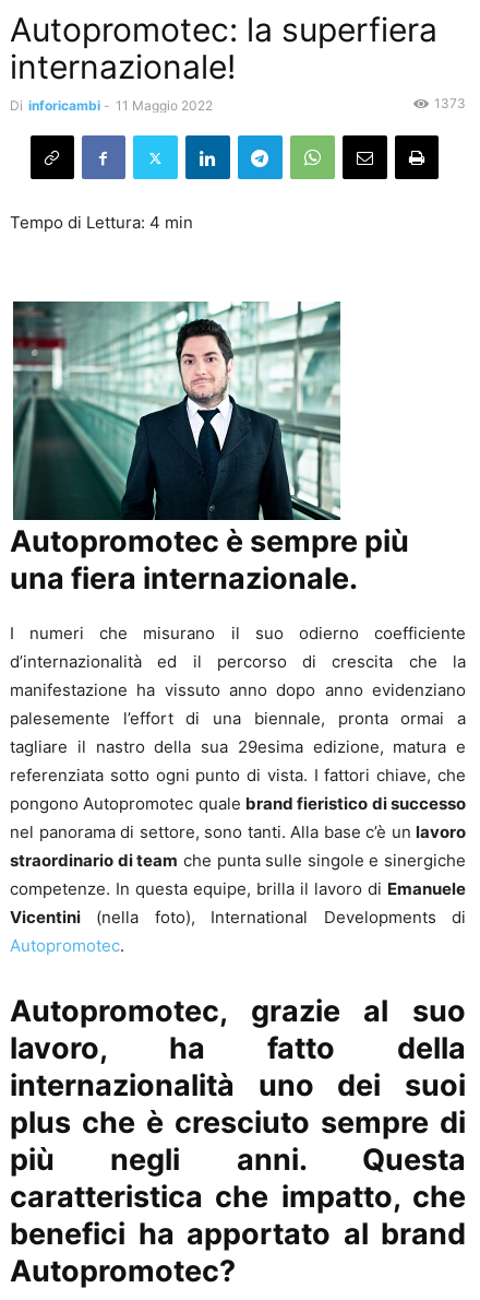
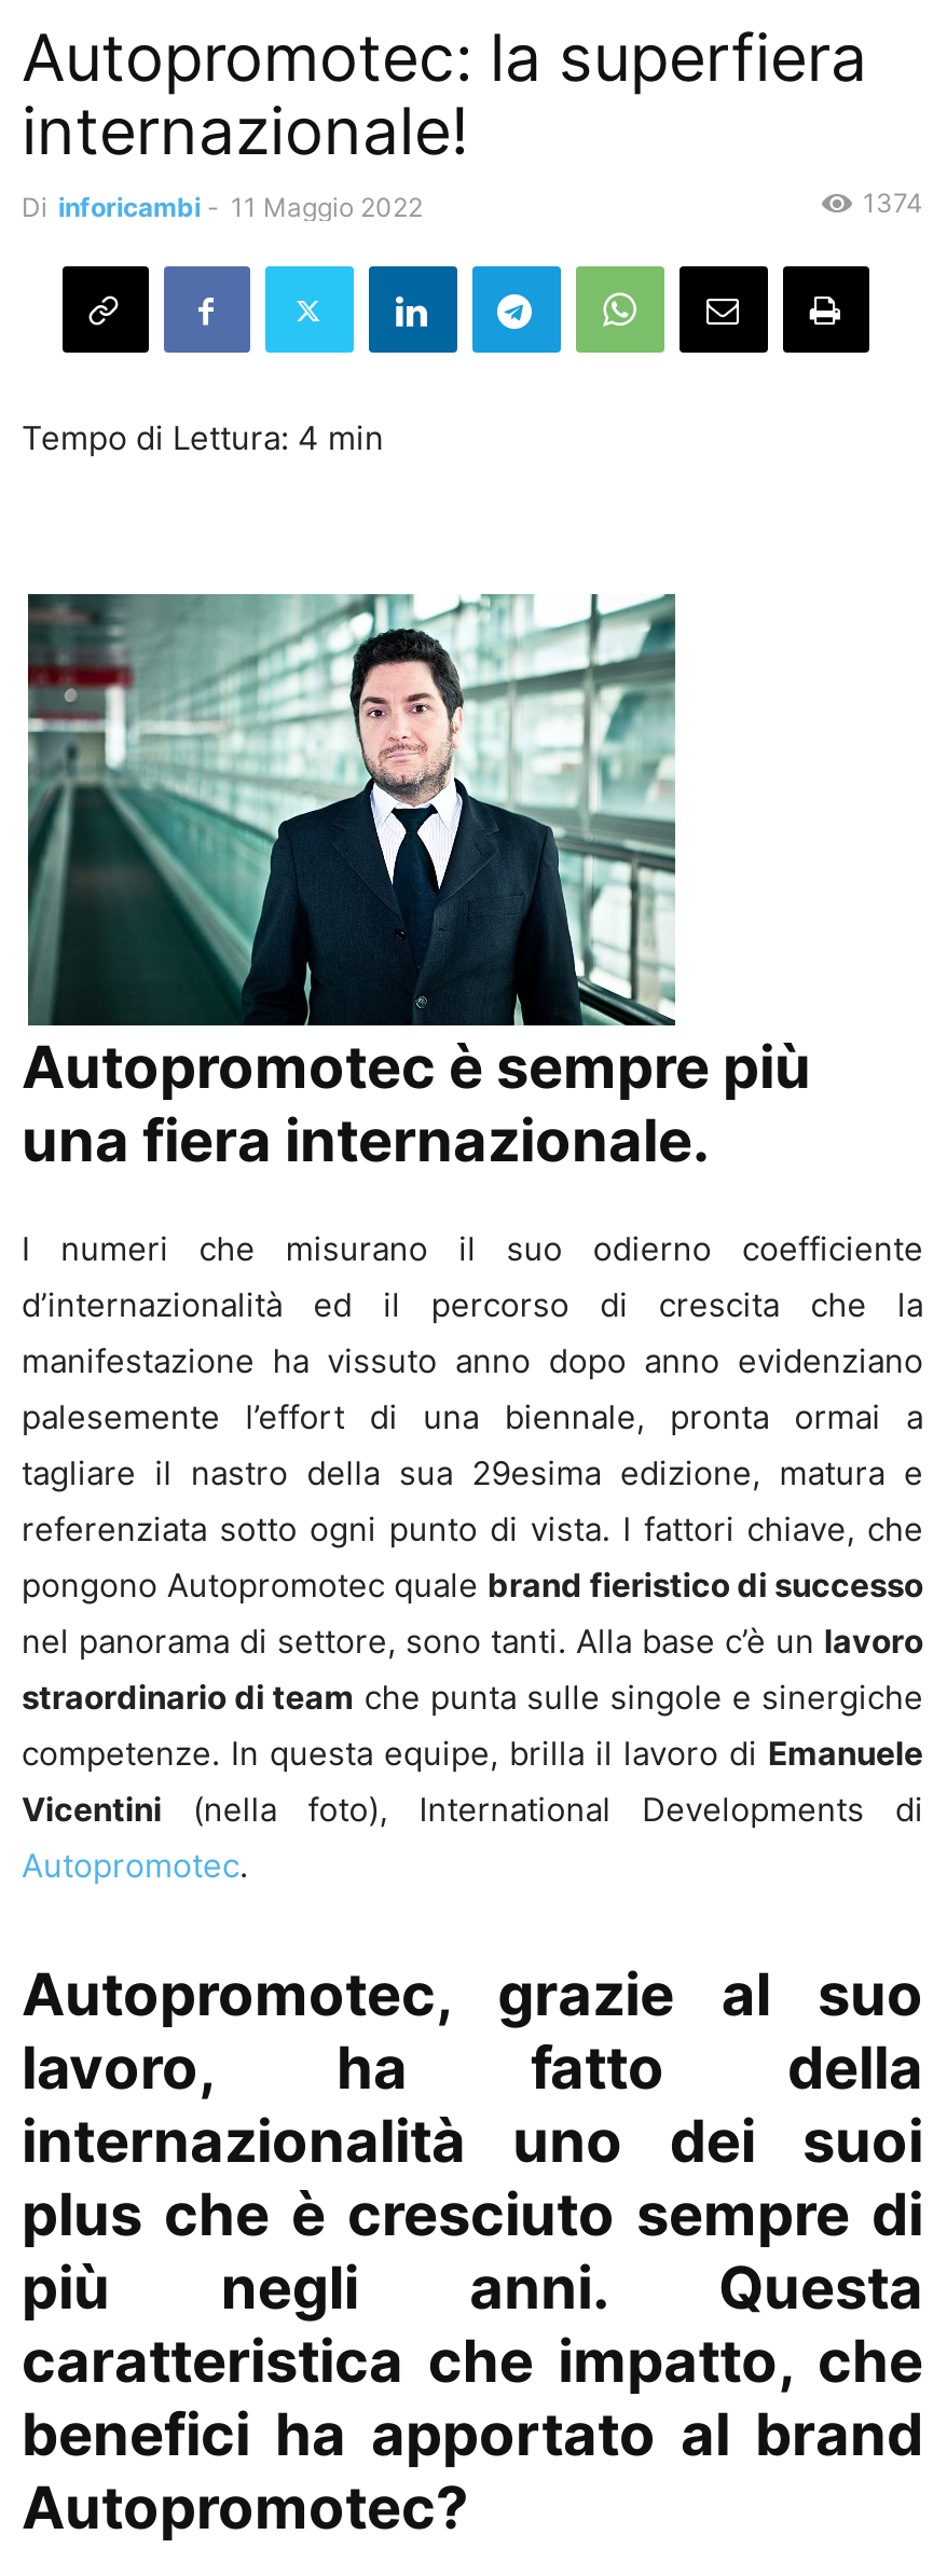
[434,95,466,111] 1373 -> [863,187,923,219] 1374

